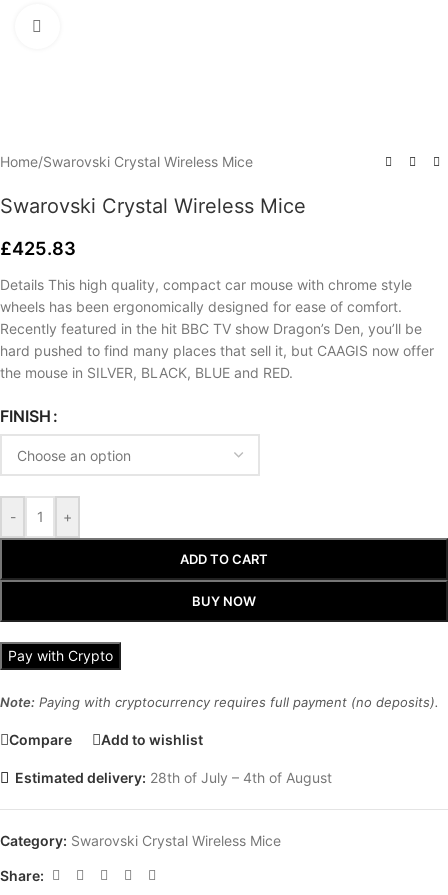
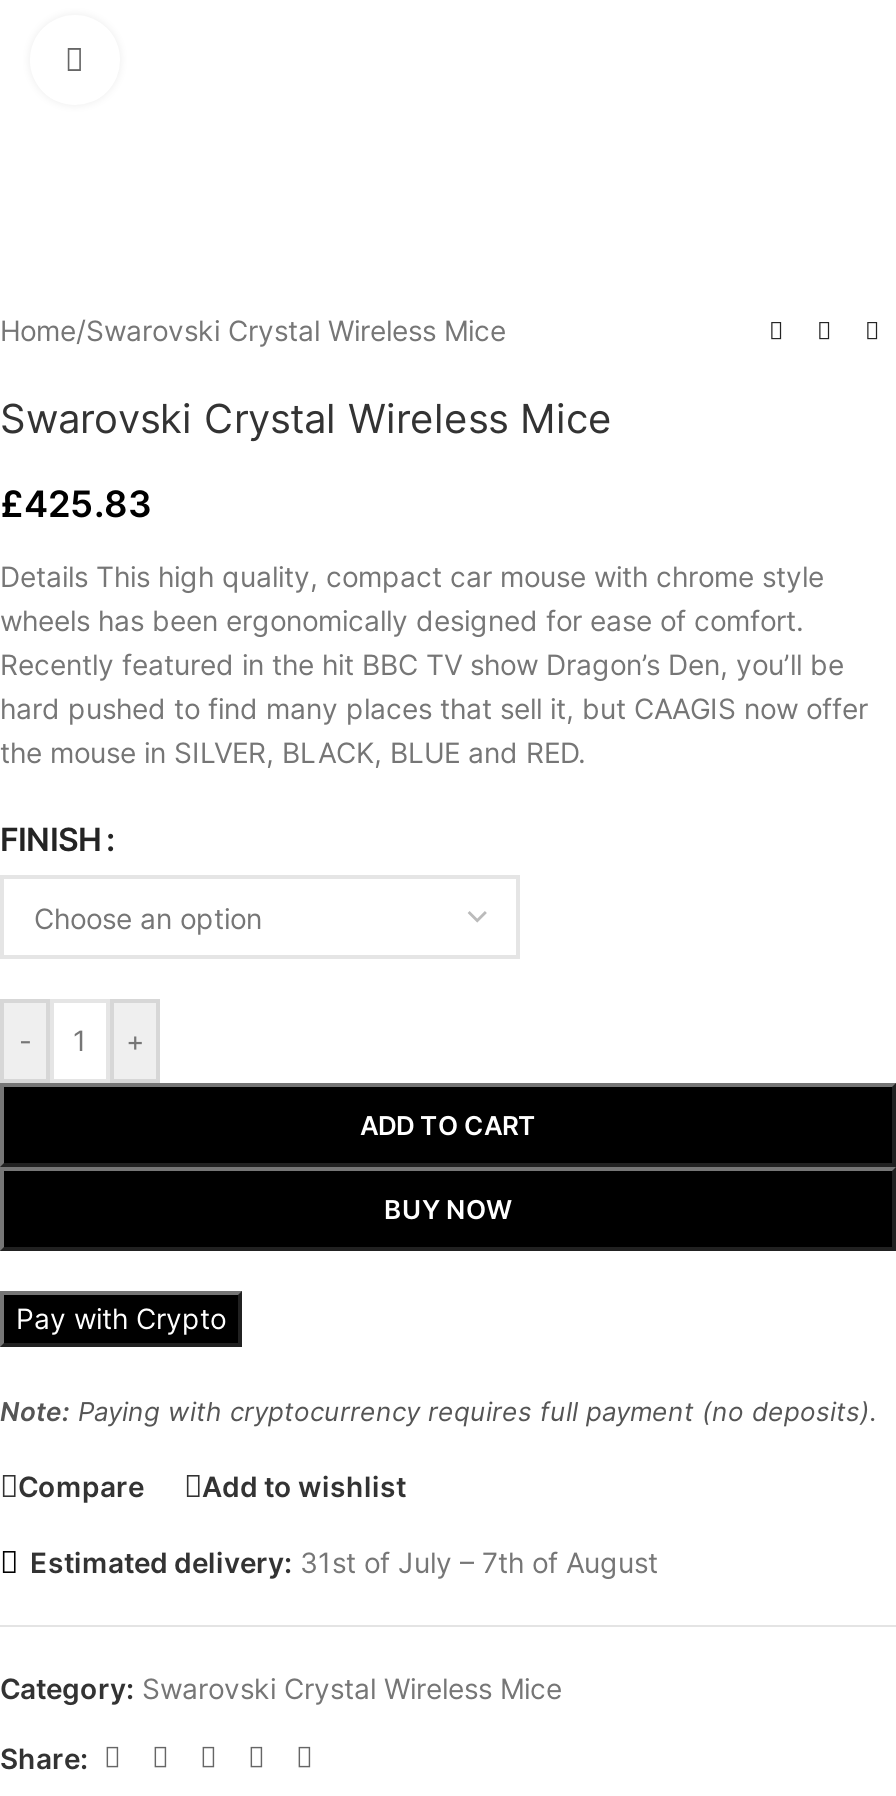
[15,769,332,786] Estimated delivery: 28th of July – 4th of August -> [30,1545,658,1579] Estimated delivery: 31st of July – 7th of August

